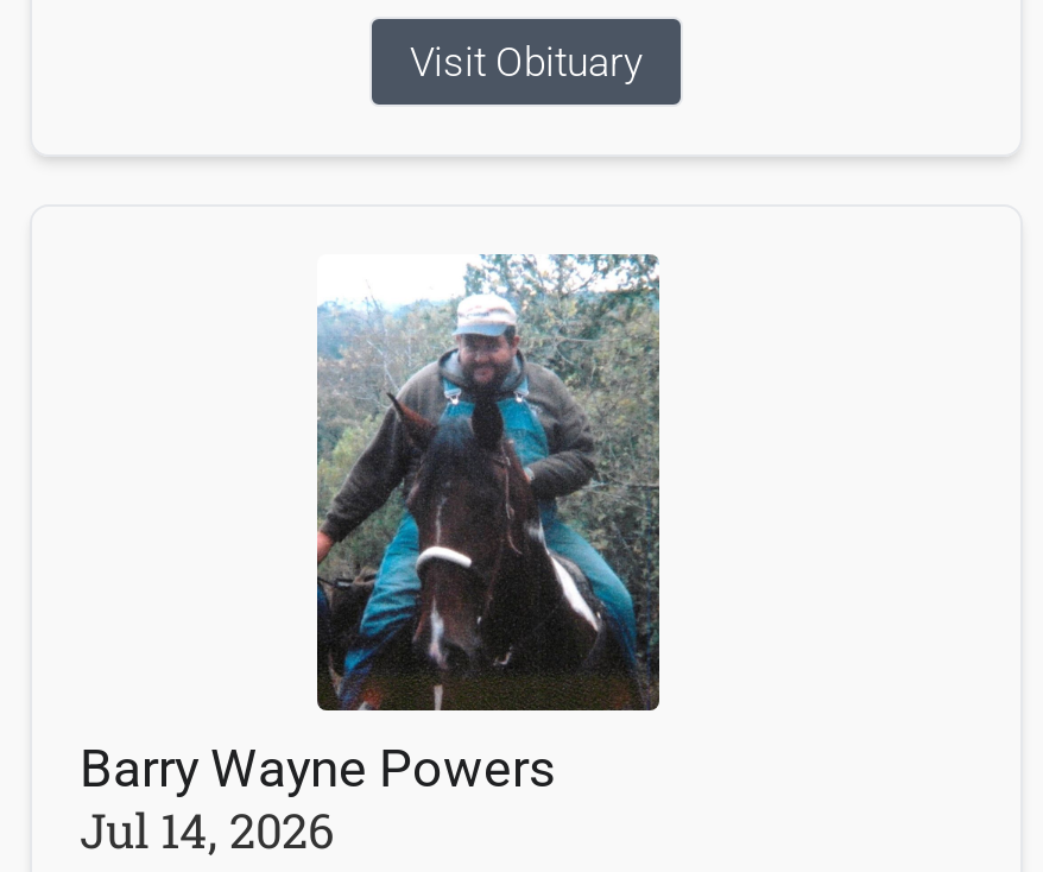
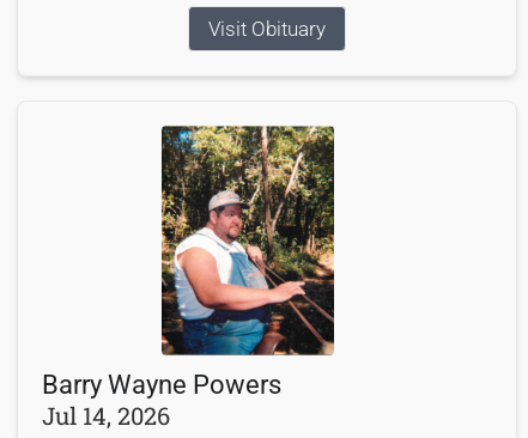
[315,254,662,713] [image] -> [160,124,335,357] [image]

